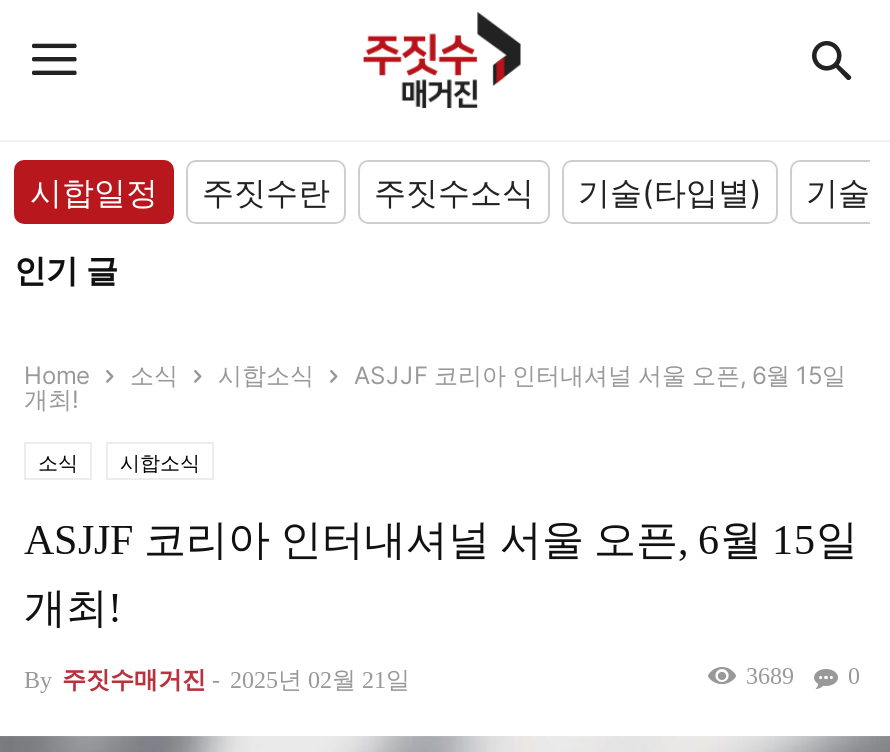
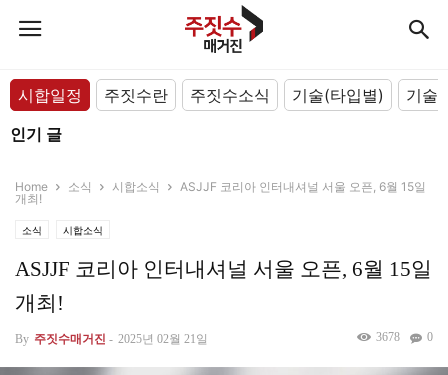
[746,662,860,690] 3689 0 -> [376,330,433,344] 3678 0

